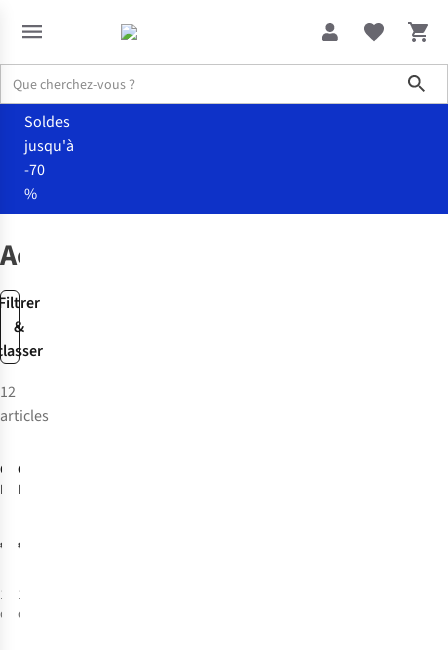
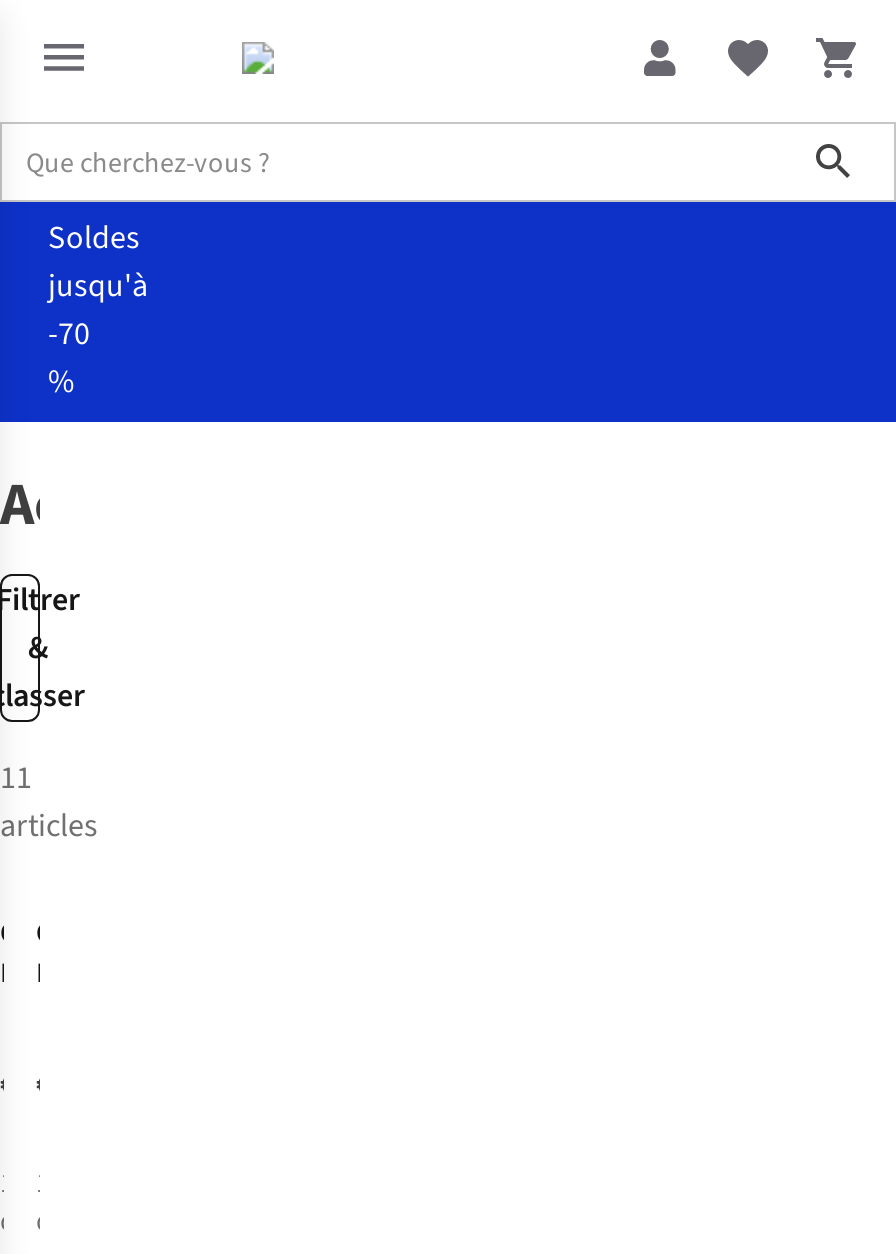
[0,381,16,403] 12 -> [0,756,32,800] 11

